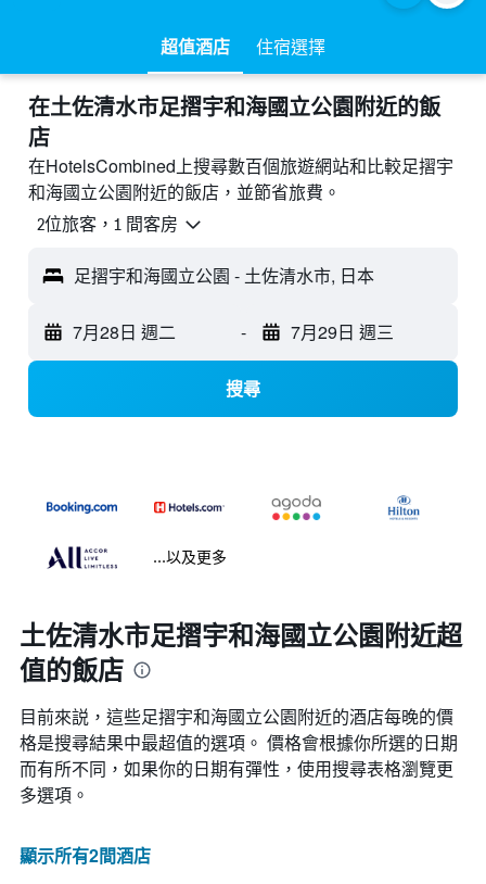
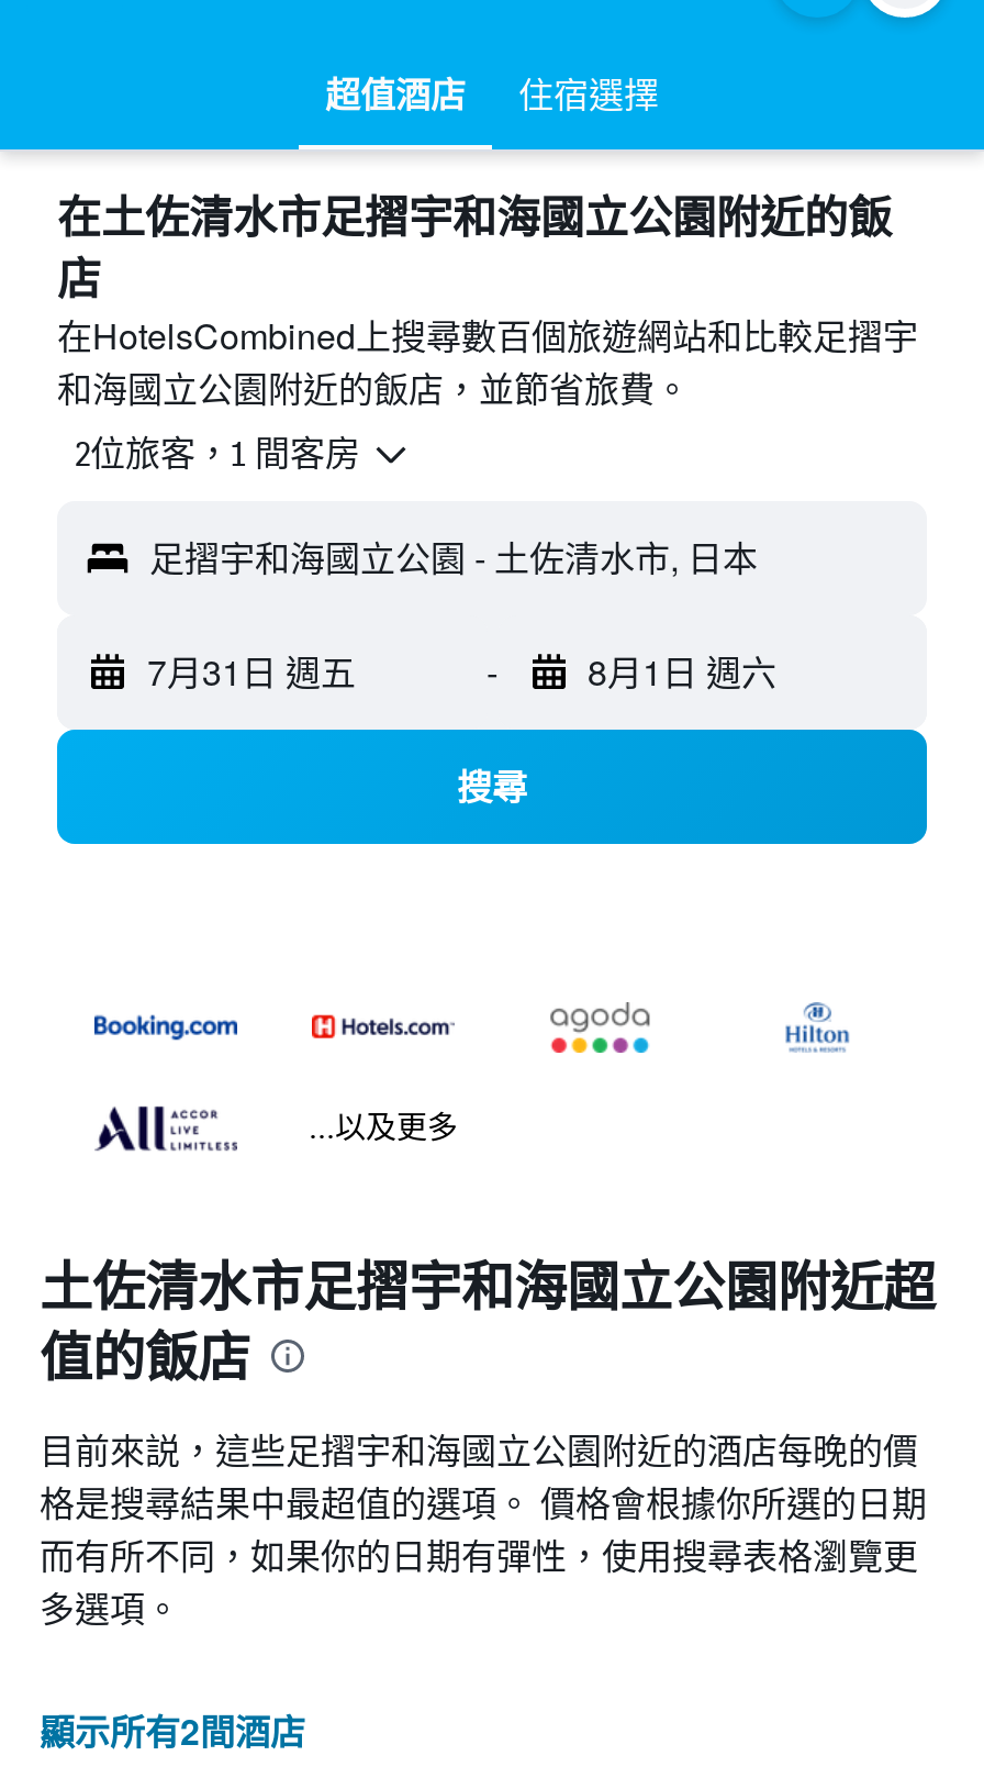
[73,319,176,344] 7月28日 週二 -> [147,647,356,697] 7月31日 週五
[290,319,393,344] 7月29日 週三 -> [588,647,776,697] 8月1日 週六

